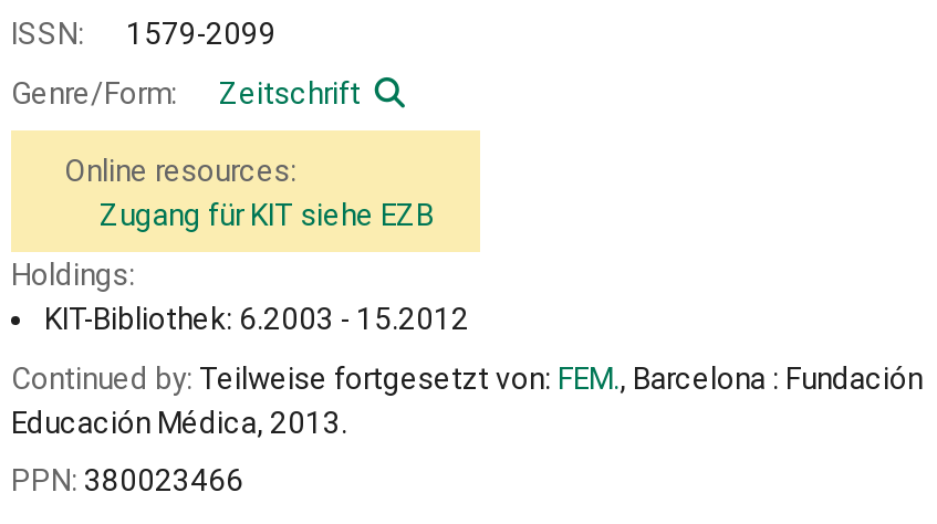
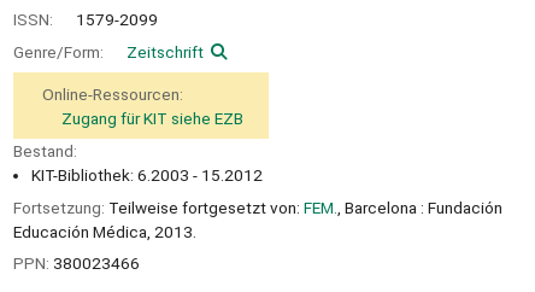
[64,153,296,188] Online resources: -> [42,84,183,104] Online-Ressourcen:
[11,256,135,291] Holdings: -> [13,141,77,160] Bestand:
[11,359,923,395] Continued by: Teilweise fortgesetzt von: FEM., Barcelona : Fundación -> [13,197,502,217] Fortsetzung: Teilweise fortgesetzt von: FEM., Barcelona : Fundación

